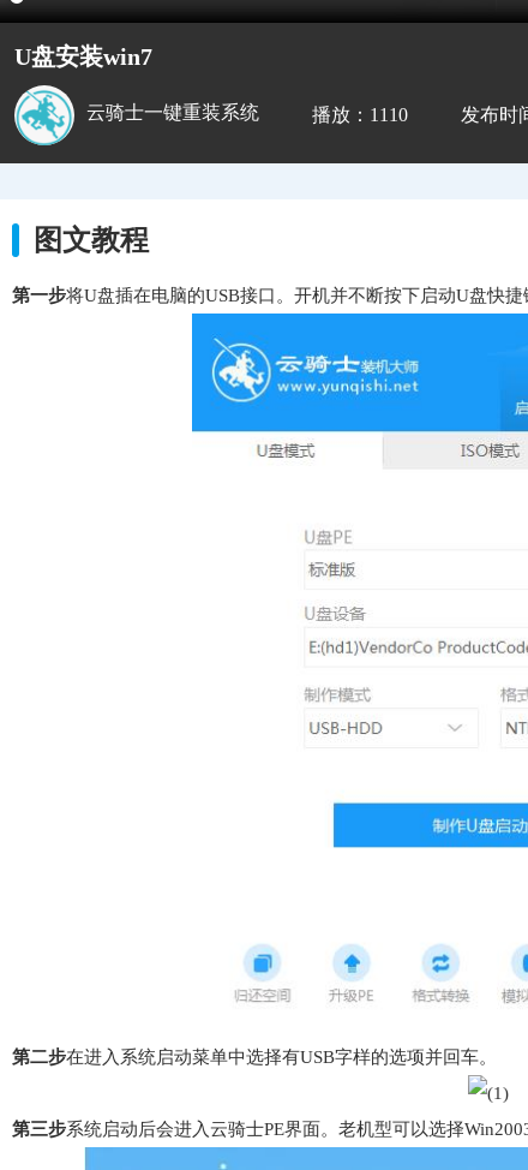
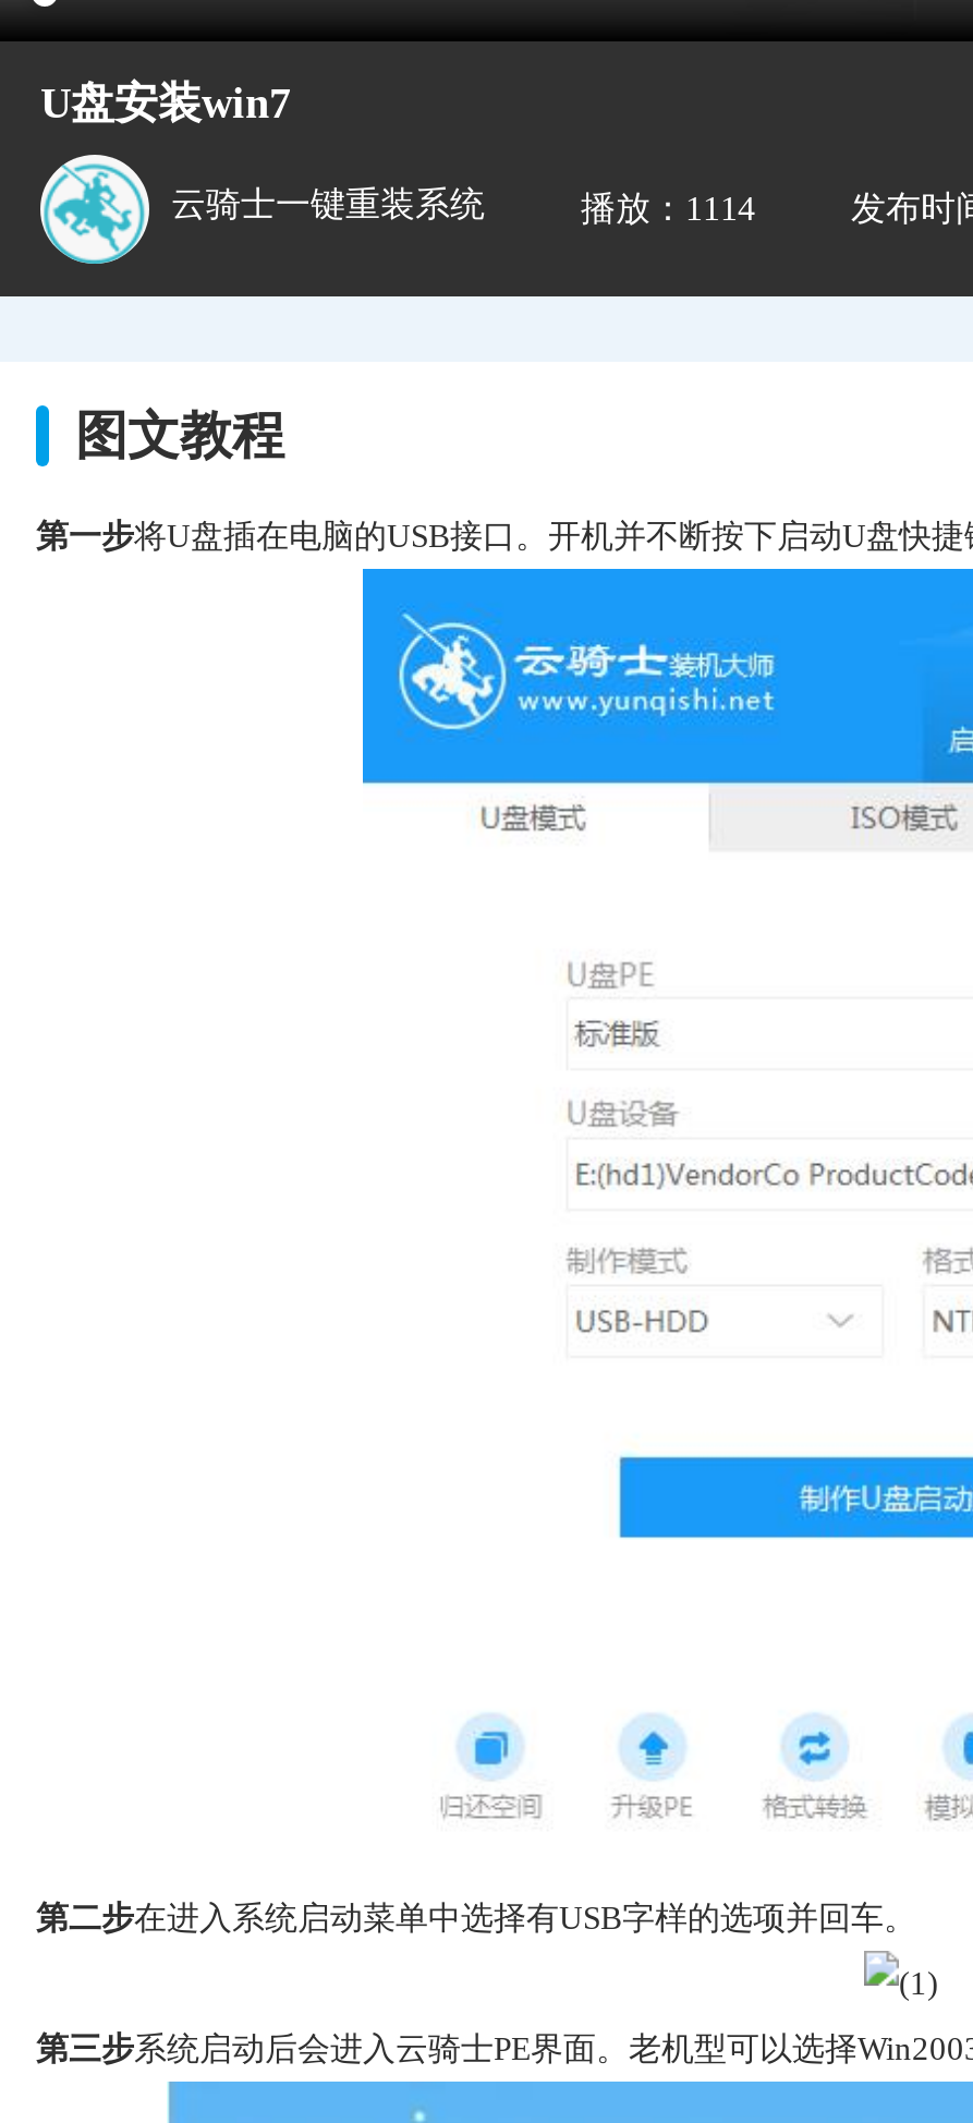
[312,105,408,125] 播放：1110 -> [581,190,755,227] 播放：1114

